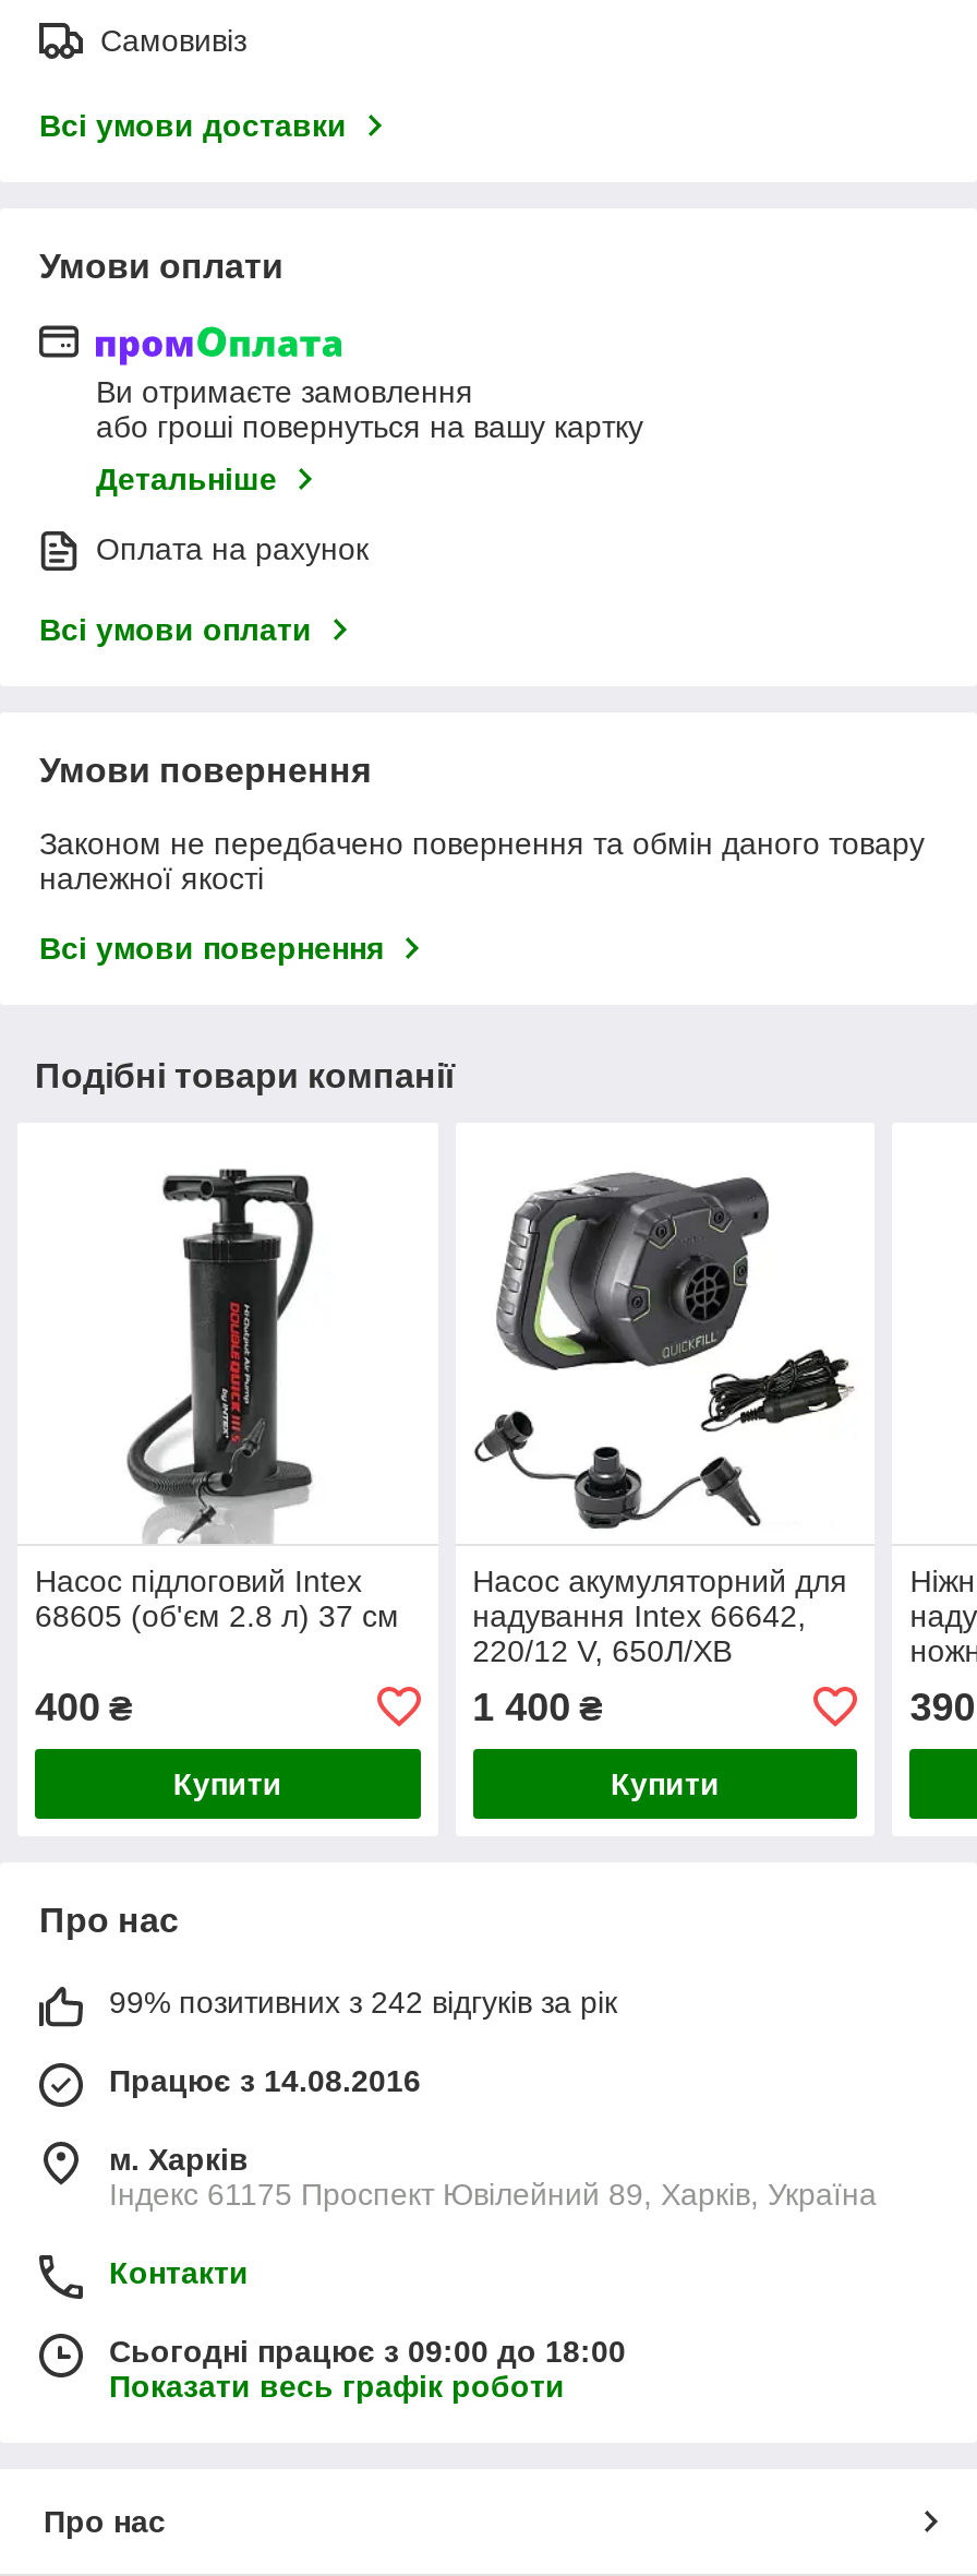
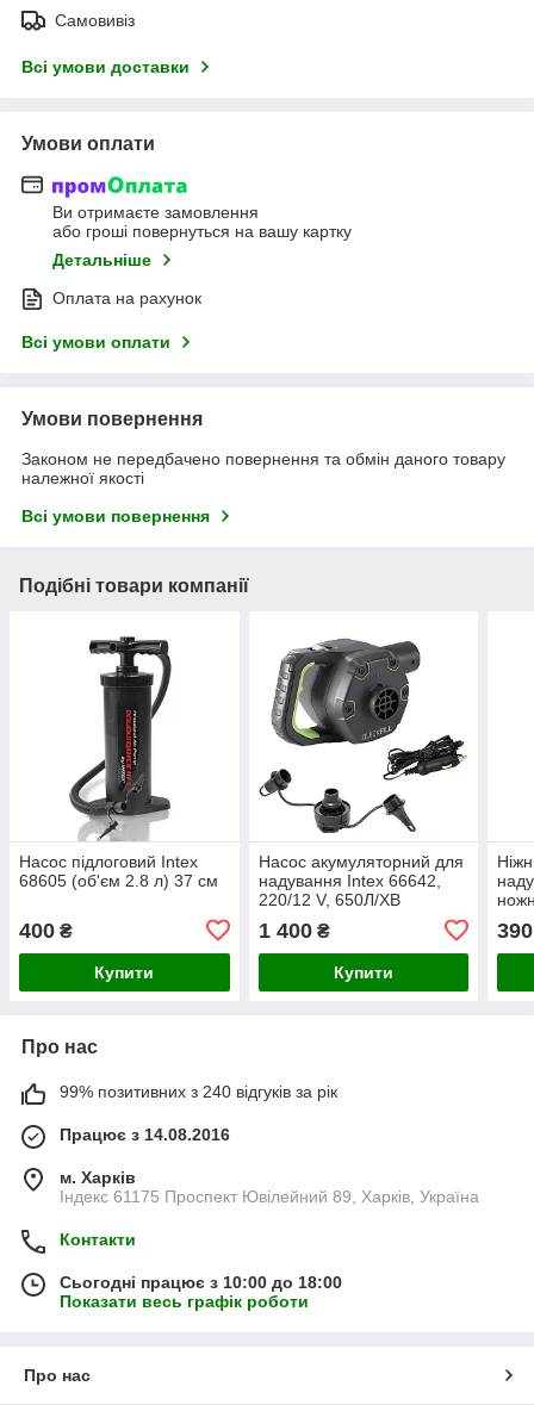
[109,1984,617,2019] 99% позитивних з 242 відгуків за рік -> [60,1082,337,1101] 99% позитивних з 240 відгуків за рік
[109,2333,626,2368] Сьогодні працює з 09:00 до 18:00 -> [60,1272,342,1292] Сьогодні працює з 10:00 до 18:00

